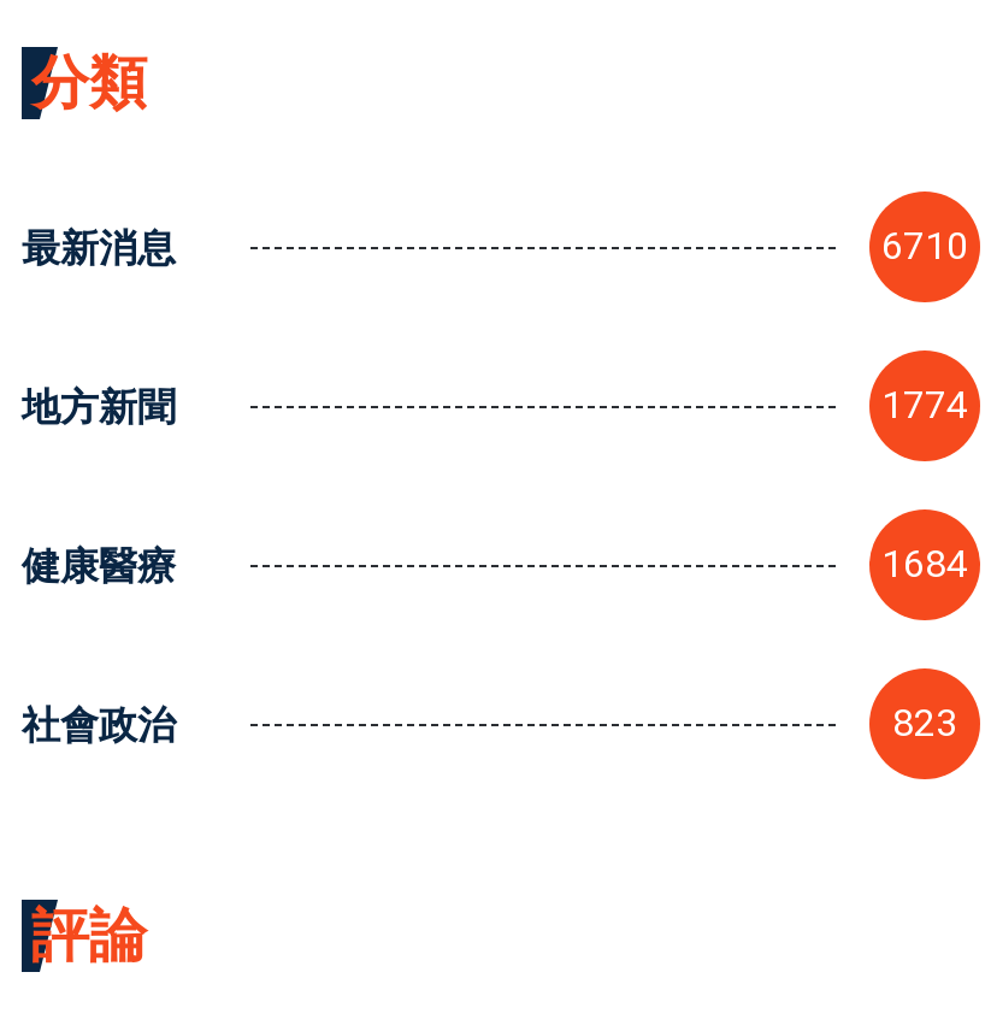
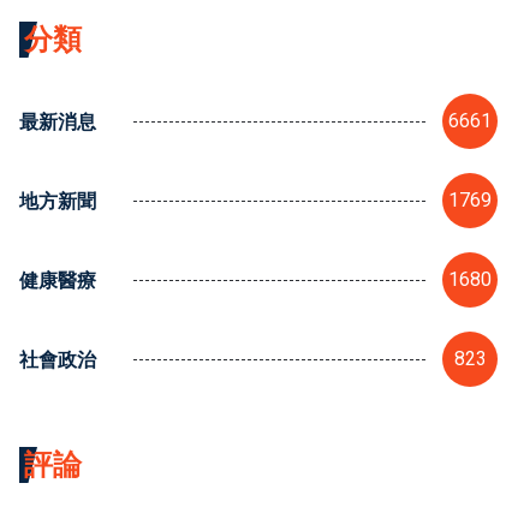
[881,223,968,269] 6710 -> [448,109,492,132] 6661
[881,382,968,428] 1774 -> [448,189,492,211] 1769
[881,541,968,587] 1684 -> [448,268,492,291] 1680

